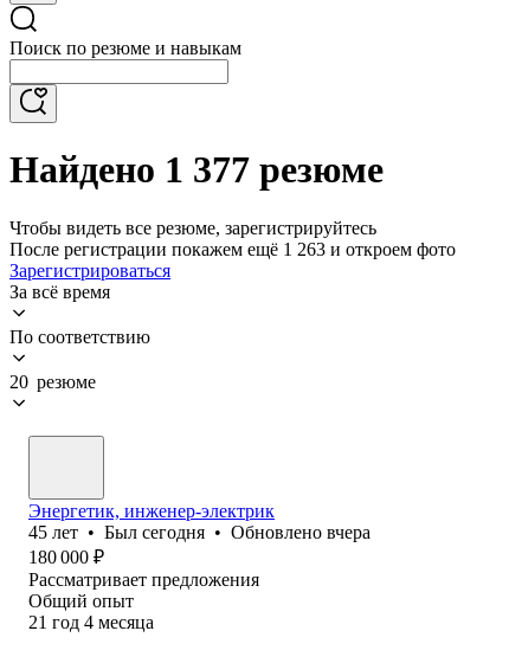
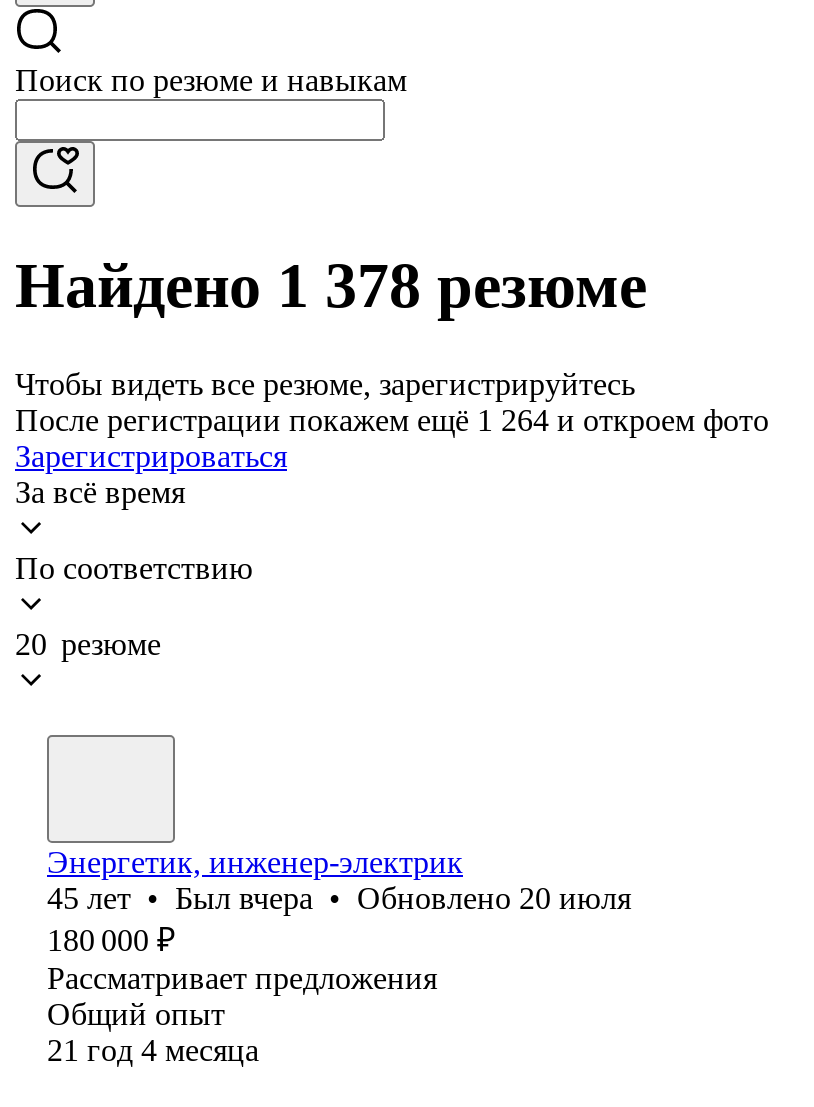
[9,148,384,191] Найдено 1 377 резюме -> [15,250,647,322] Найдено 1 378 резюме
[9,239,456,259] После регистрации покажем ещё 1 263 и откроем фото -> [15,403,769,437] После регистрации покажем ещё 1 264 и откроем фото
[28,522,371,542] 45 лет • Был сегодня • Обновлено вчера -> [47,881,631,915] 45 лет • Был вчера • Обновлено 20 июля

